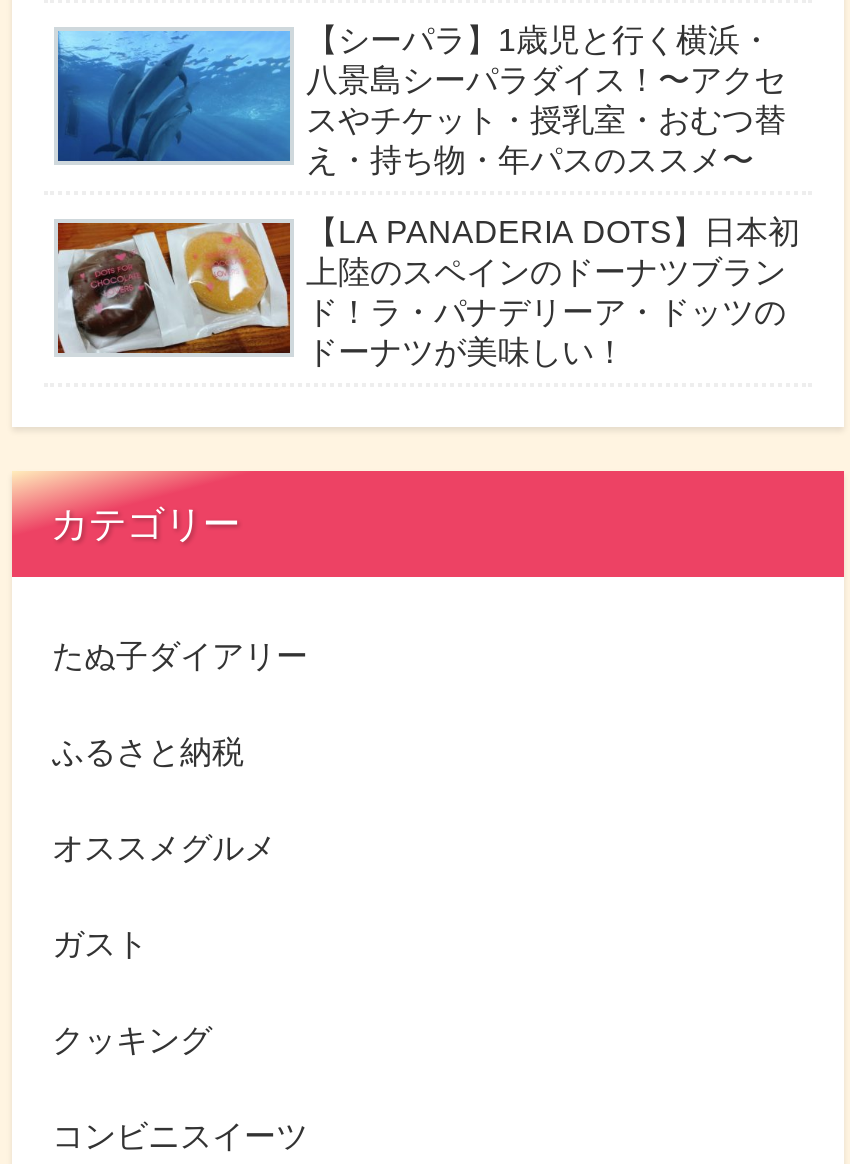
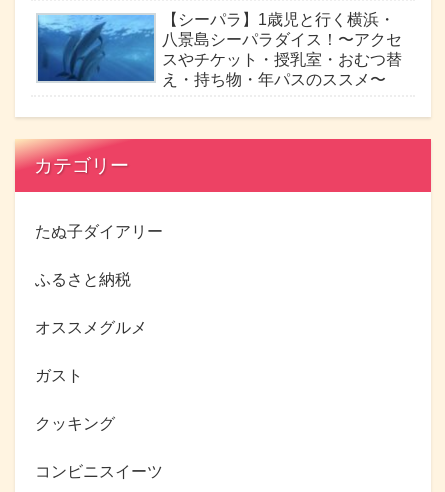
[56,214,800,368] [image] | 【LA PANADERIA DOTS】日本初 | 上陸のスペインのドーナツブラン | ド！ラ・パナデリーア・ドッツの | ドーナツが美味しい！ -> none

